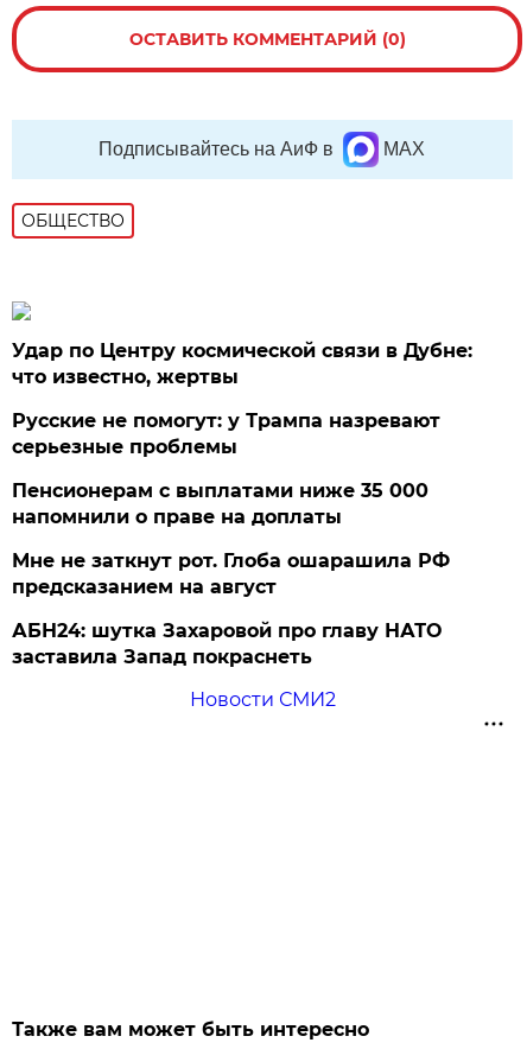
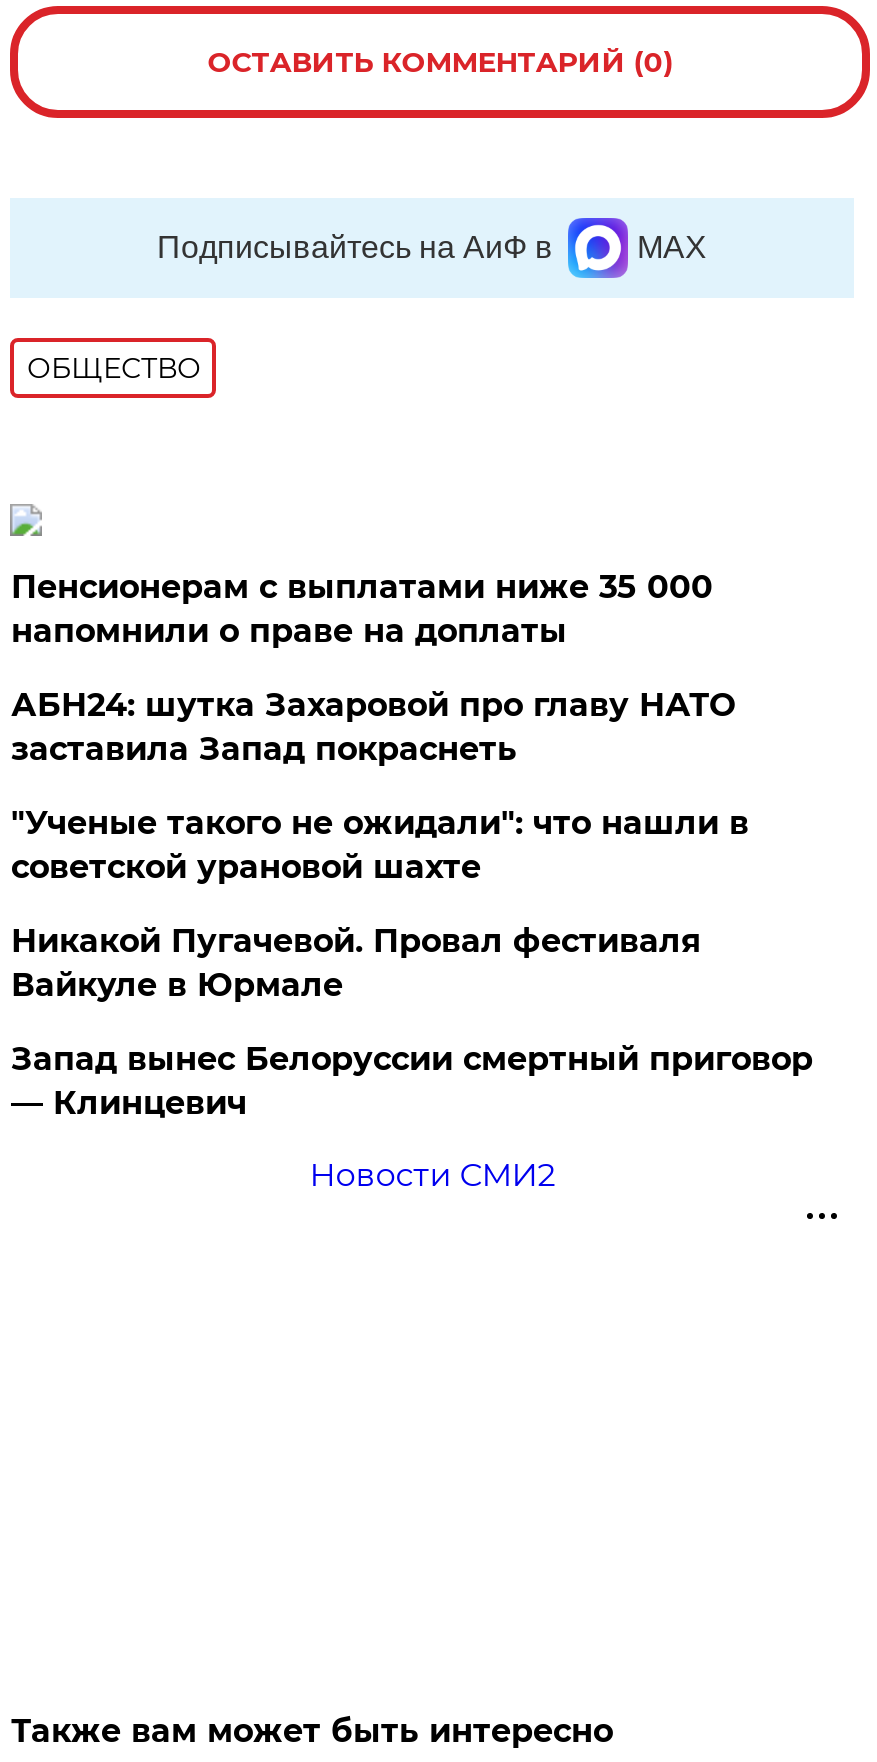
[12,340,473,458] Удар по Центру космической связи в Дубне: | что известно, жертвы | Русские не помогут: у Трампа назревают | серьезные проблемы -> none
moved [12,480,429,528] -> [11,568,713,650]: Пенсионерам с выплатами ниже 35 000 | напомнили о праве на доплаты
[12,550,450,598] Мне не заткнут рот. Глоба ошарашила РФ | предсказанием на август -> none
moved [12,620,442,668] -> [11,686,735,768]: АБН24: шутка Захаровой про главу НАТО | заставила Запад покраснеть
none -> [11,804,813,1122] "Ученые такого не ожидали": что нашли в | советской урановой шахте | Никакой Пугачевой. Провал фестиваля | Вайкуле в Юрмале | Запад вынес Белоруссии смертный приговор | — Клинцевич

